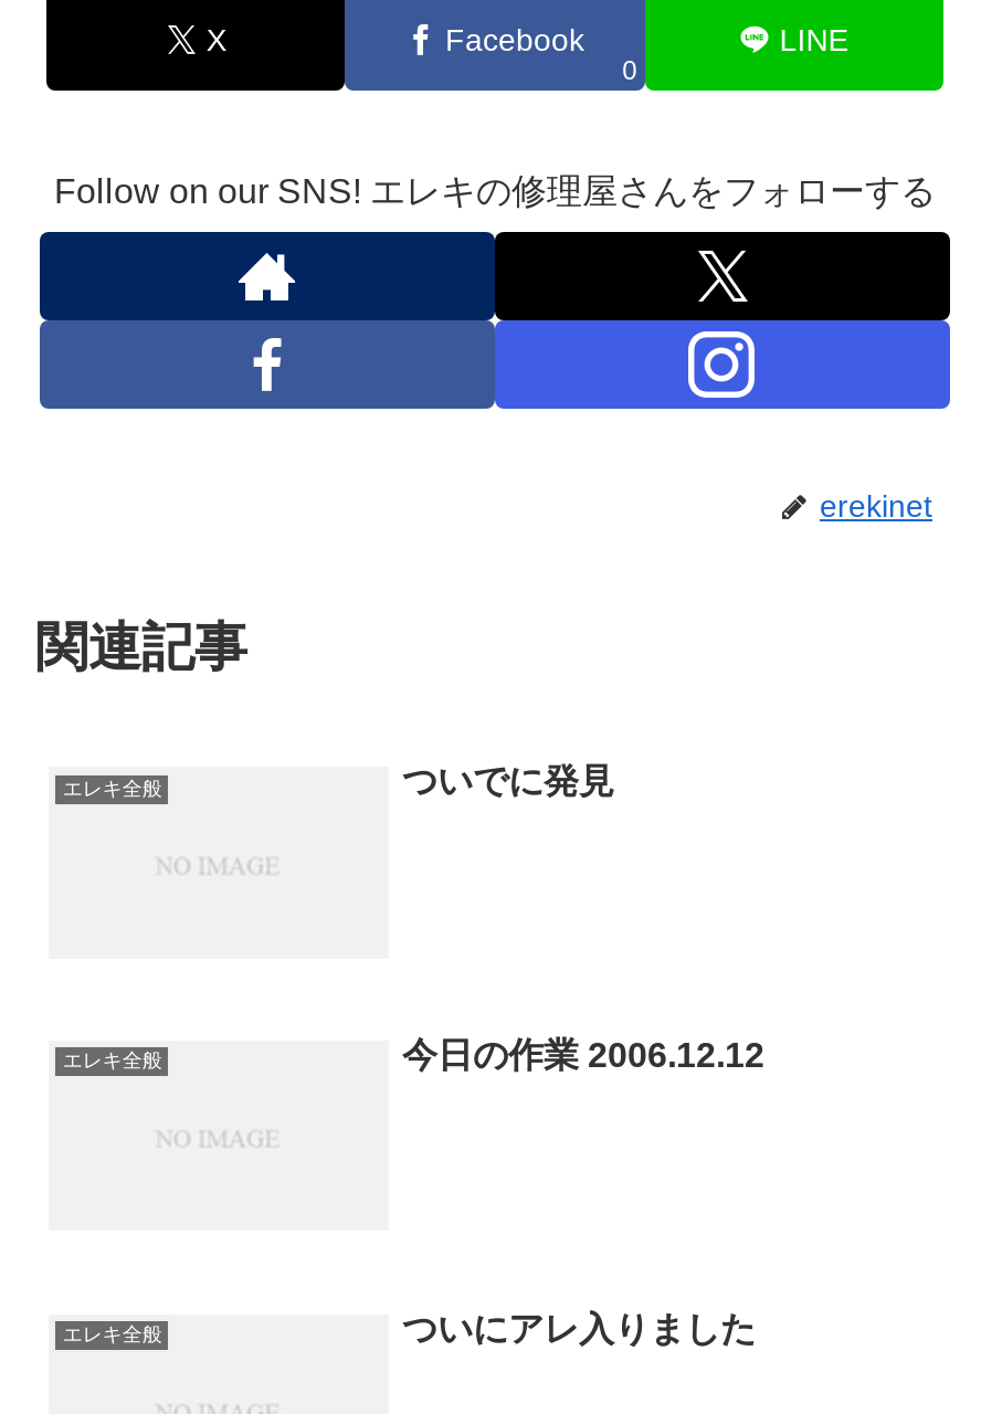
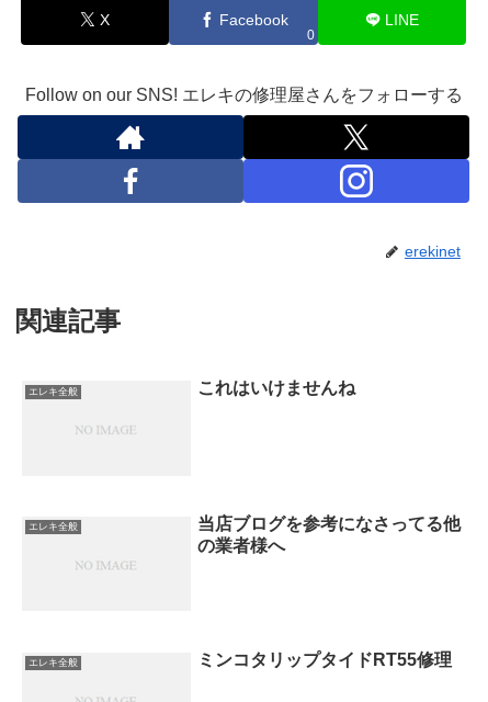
[402,763,614,801] ついでに発見 -> [197,379,355,398] これはいけませんね
[402,1037,764,1074] 今日の作業 2006.12.12 -> [197,515,461,555] 当店ブログを参考になさってる他 | の業者様へ
[402,1310,756,1347] ついにアレ入りました -> [197,650,452,669] ミンコタリップタイドRT55修理

